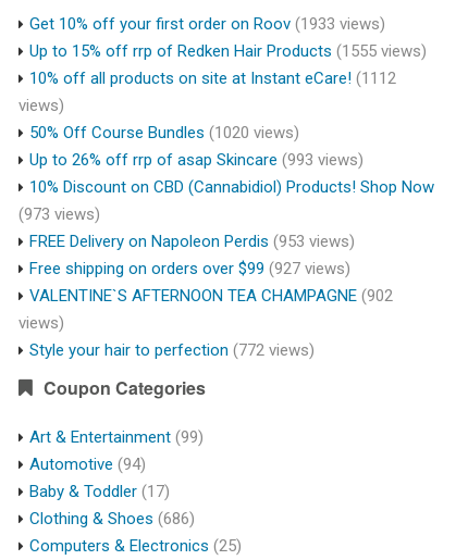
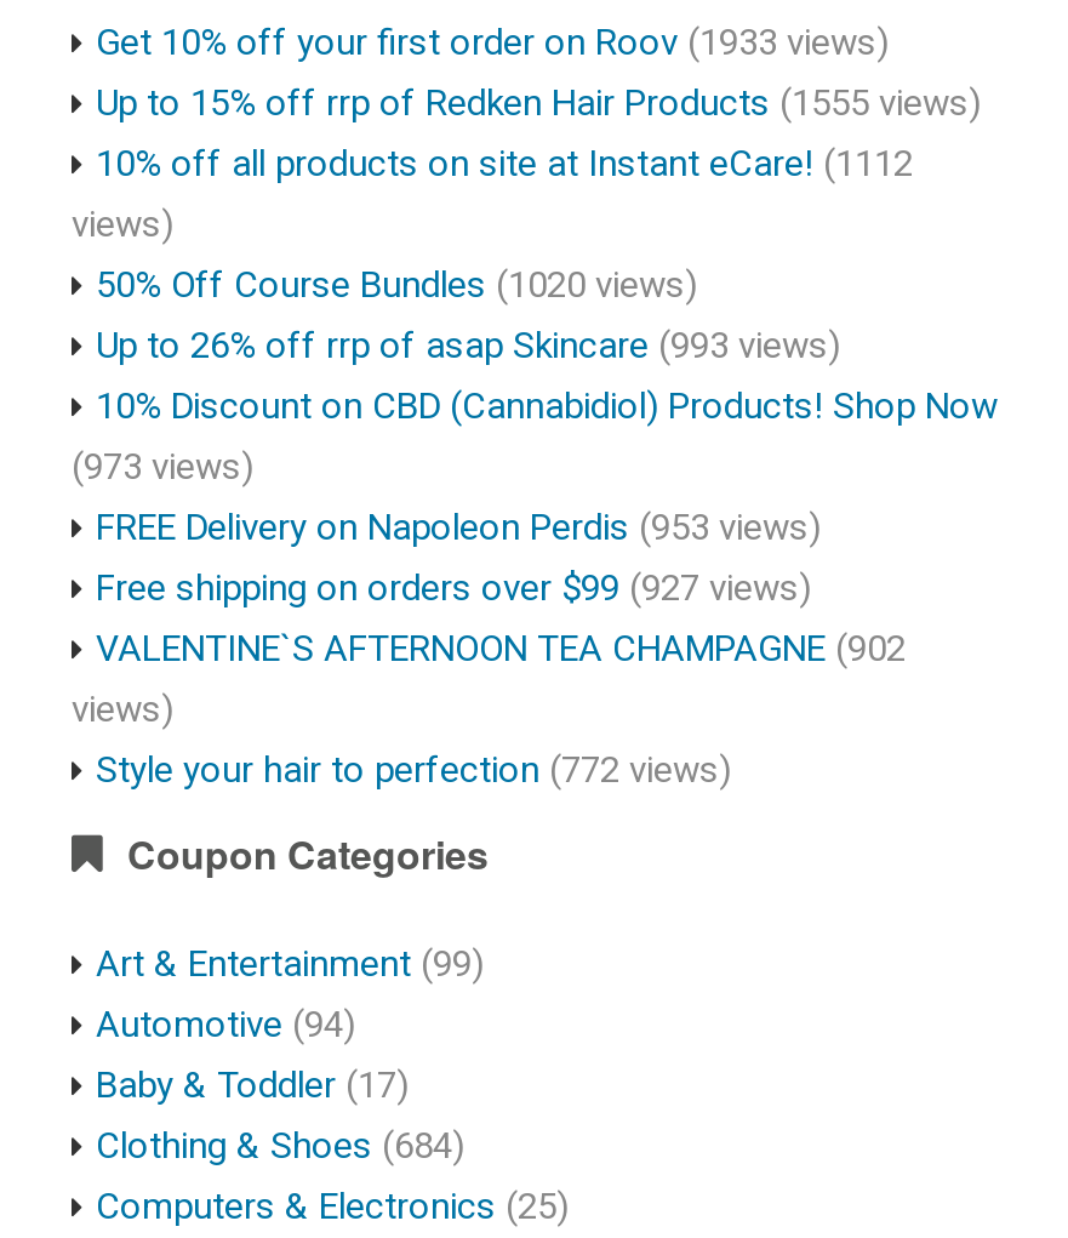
[29,508,195,528] Clothing & Shoes (686) -> [96,1123,464,1167] Clothing & Shoes (684)

